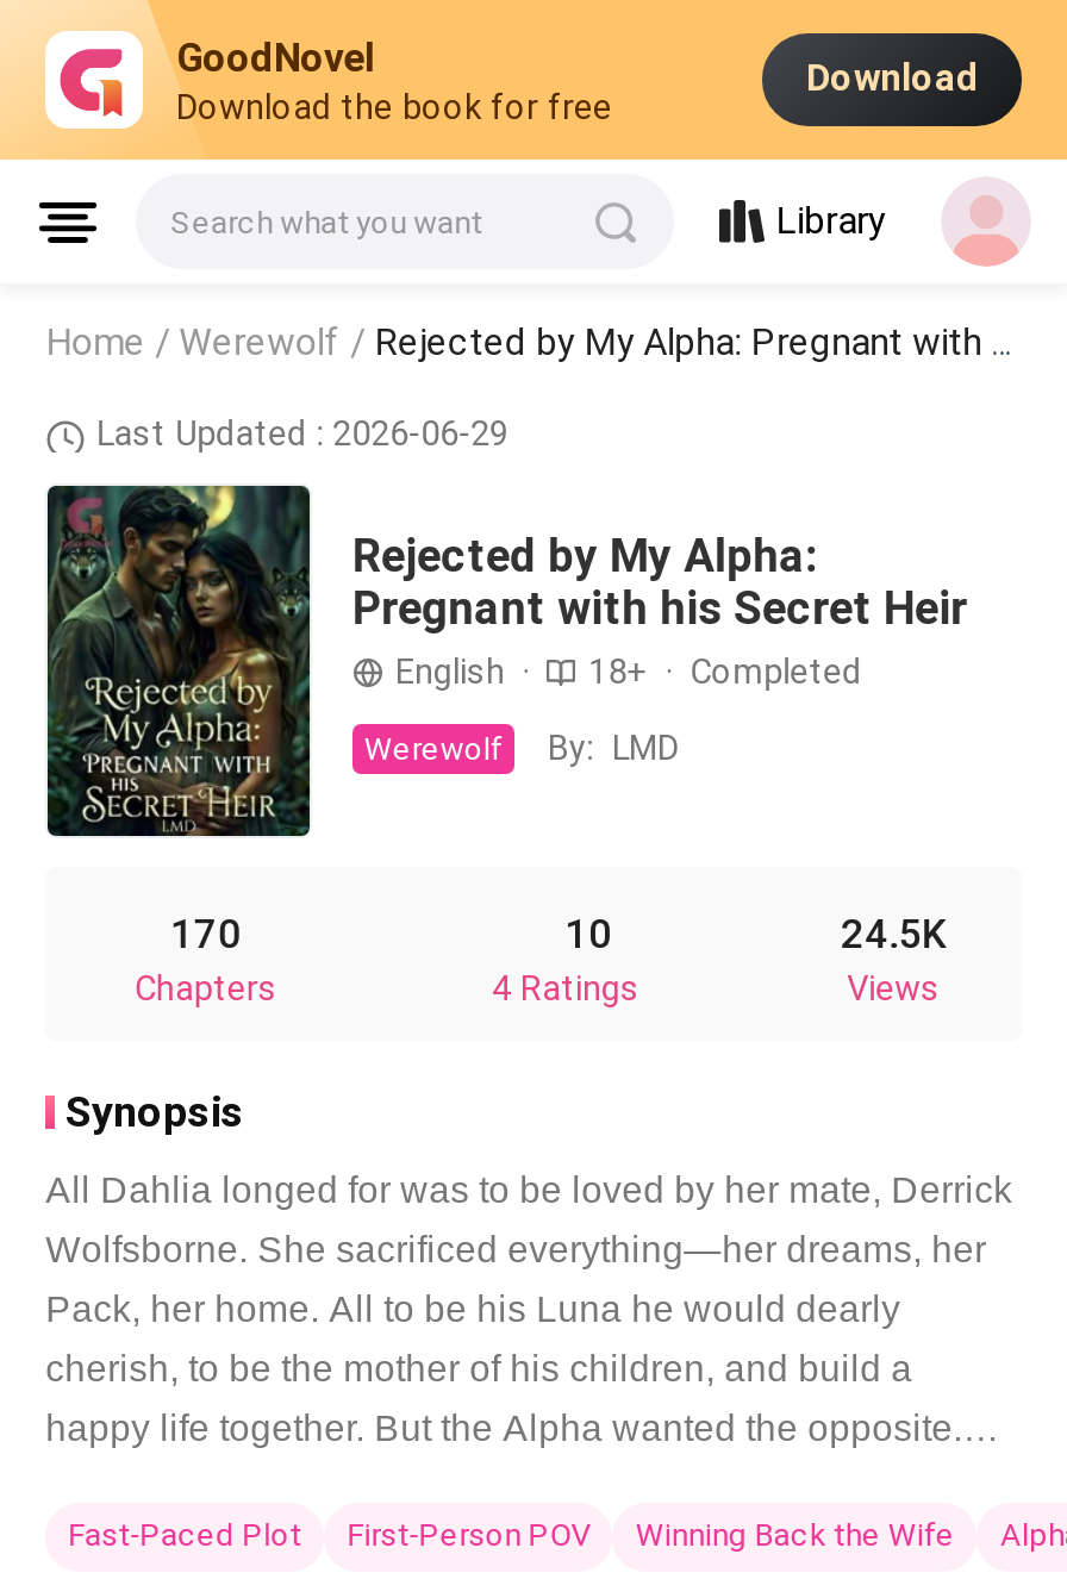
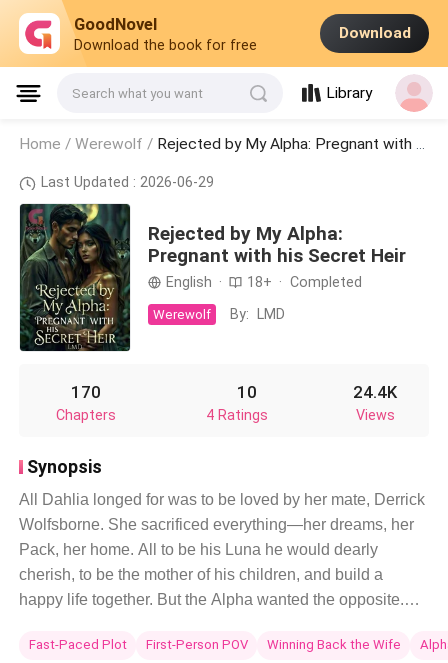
[841,910,946,957] 24.5K -> [353,382,397,402] 24.4K

